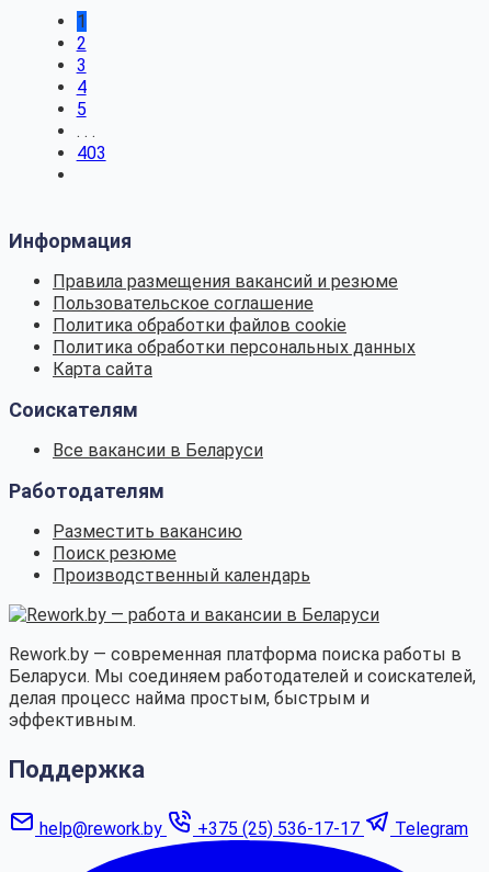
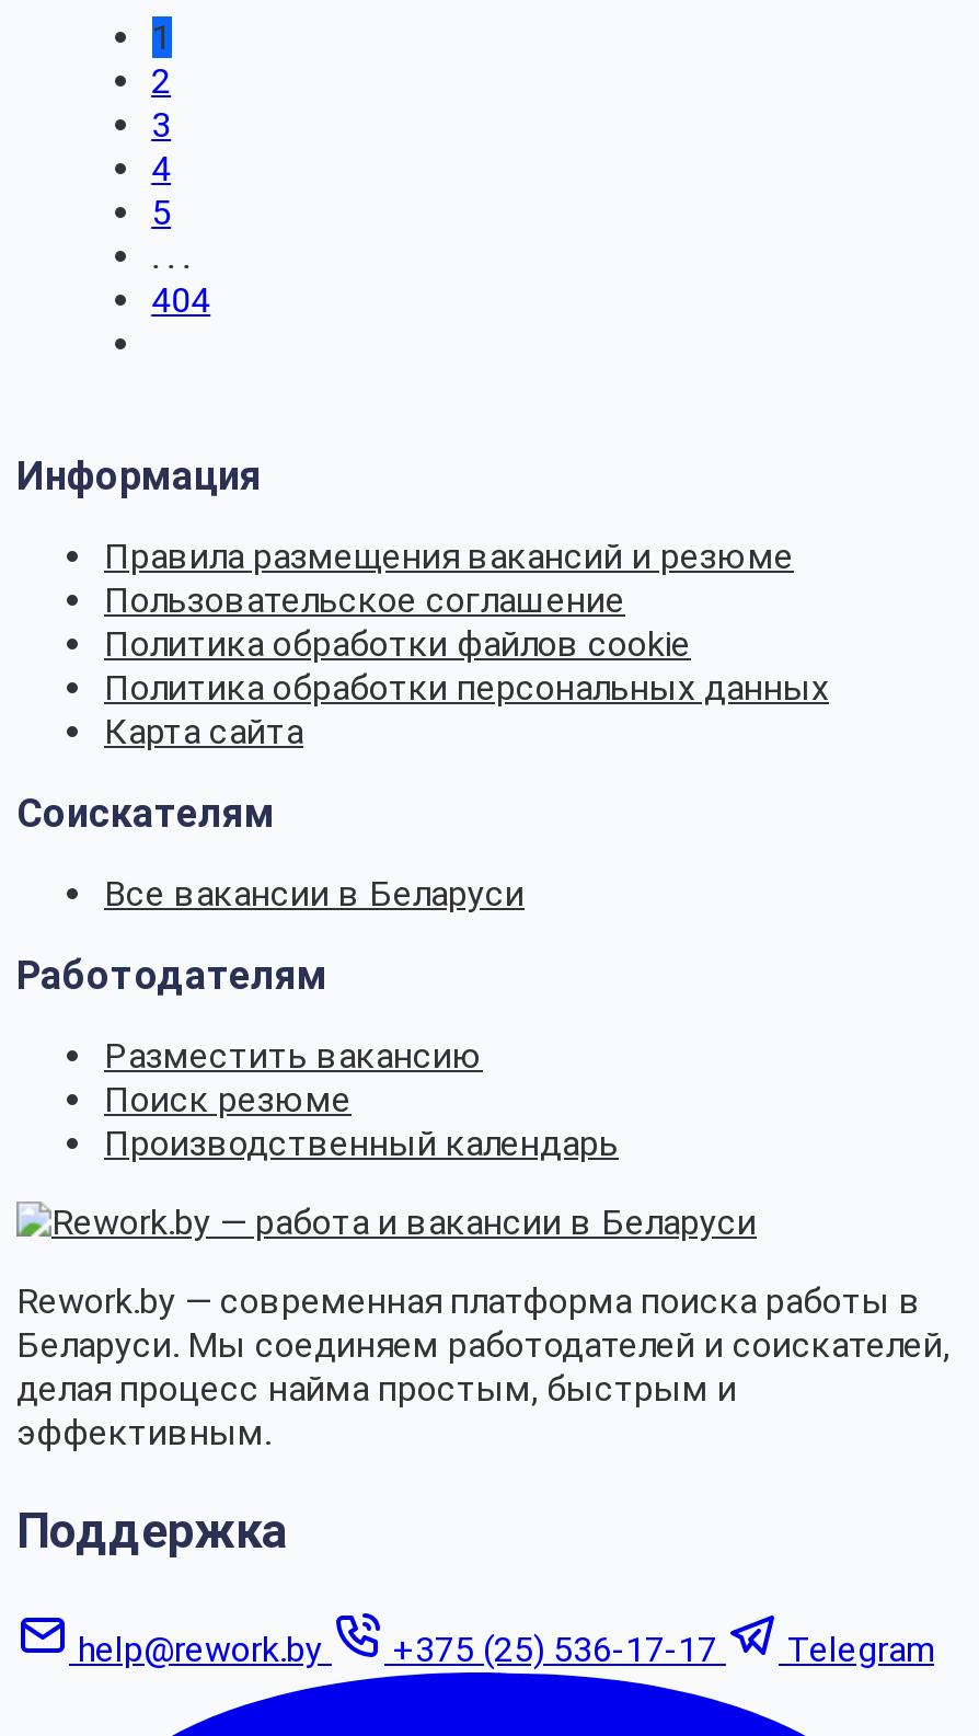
[76,142,106,163] 403 -> [151,278,210,320] 404

